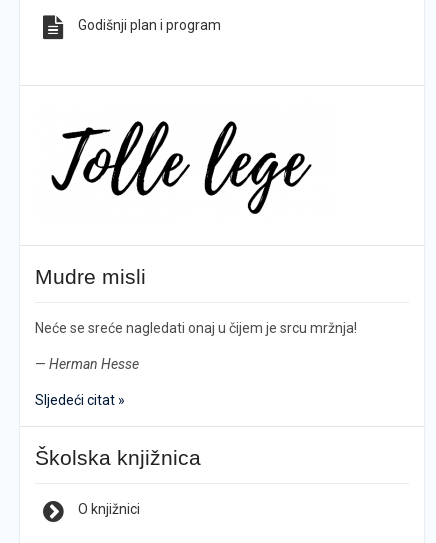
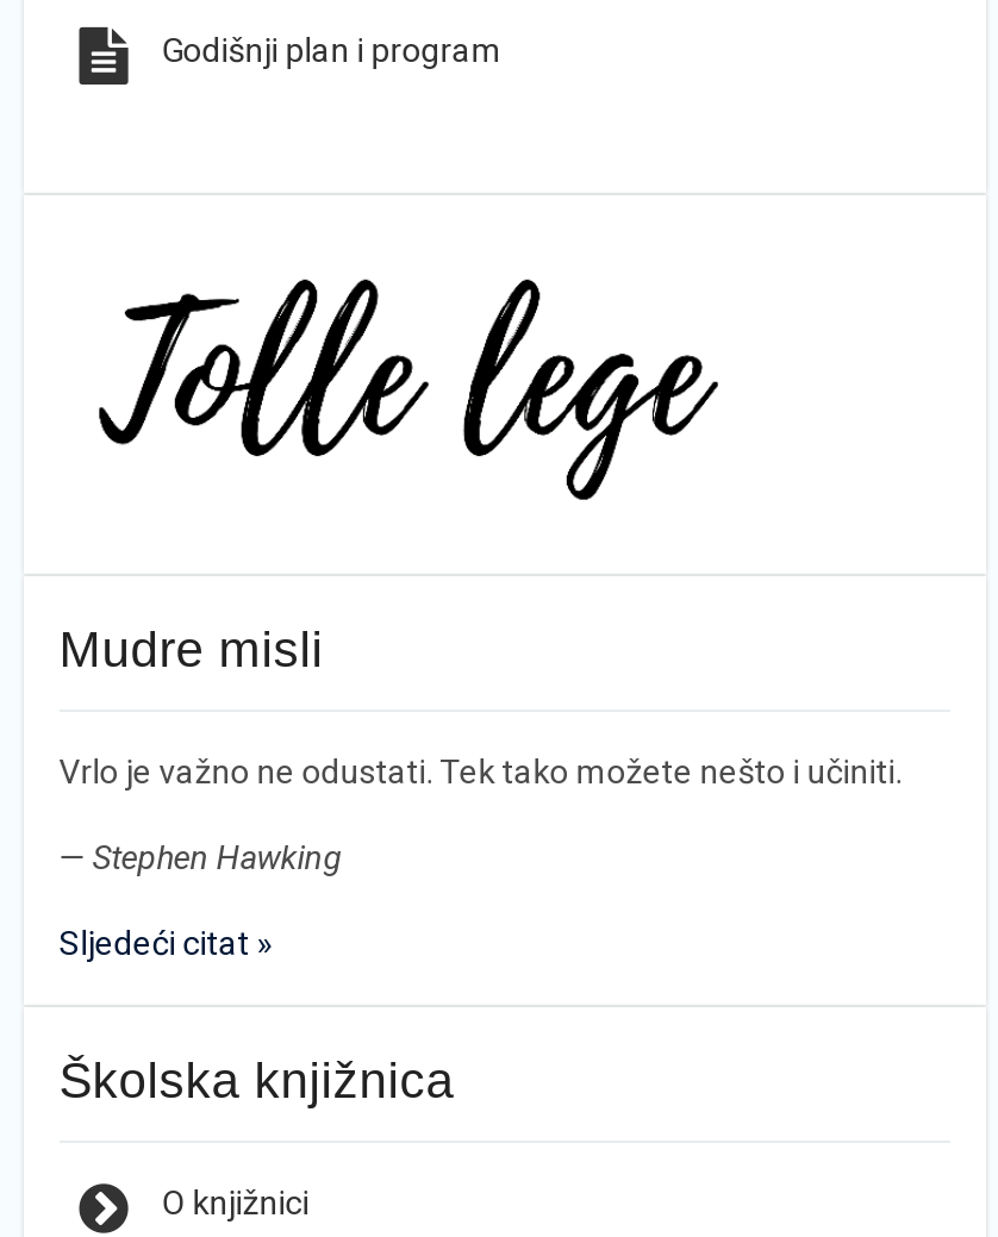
[35,319,357,335] Neće se sreće nagledati onaj u čijem je srcu mržnja! -> [59,751,902,790] Vrlo je važno ne odustati. Tek tako možete nešto i učiniti.
[35,355,139,371] — Herman Hesse -> [59,837,342,875] — Stephen Hawking

